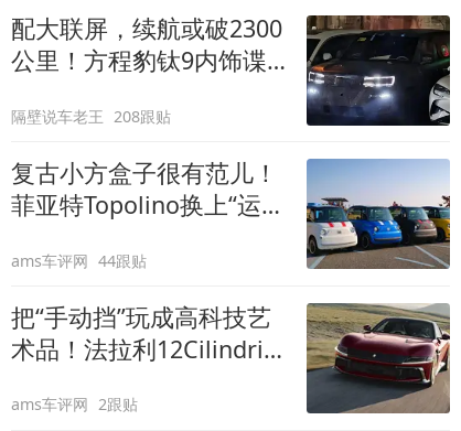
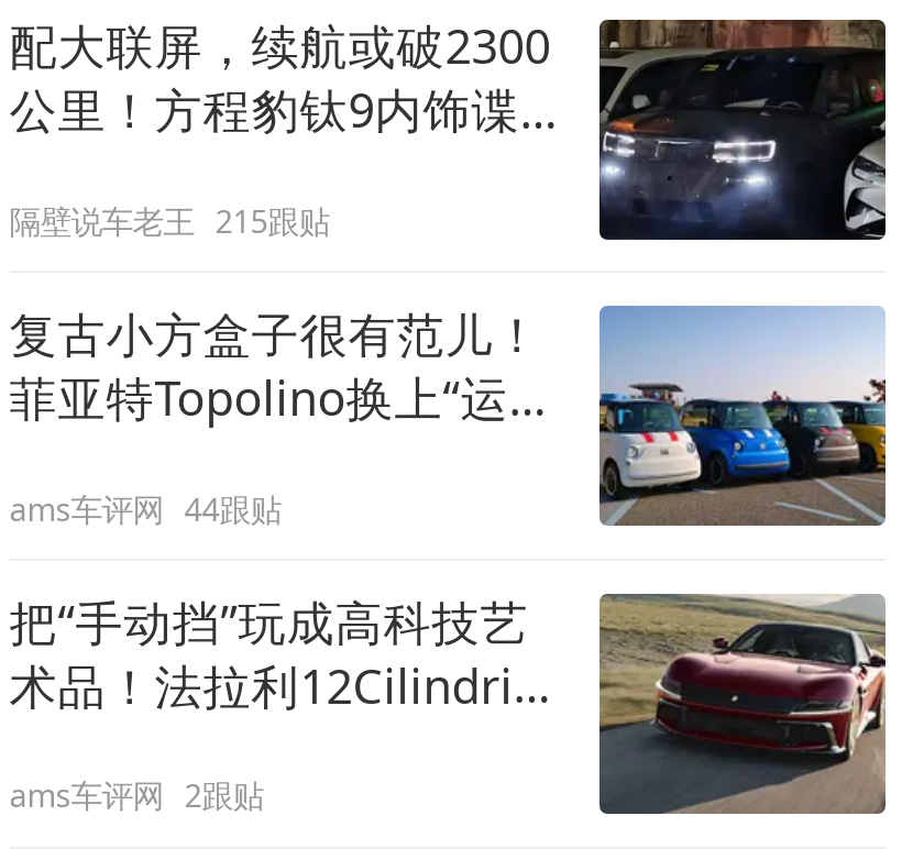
[11,106,171,127] 隔壁说车老王 208跟贴 -> [9,200,330,242] 隔壁说车老王 215跟贴

